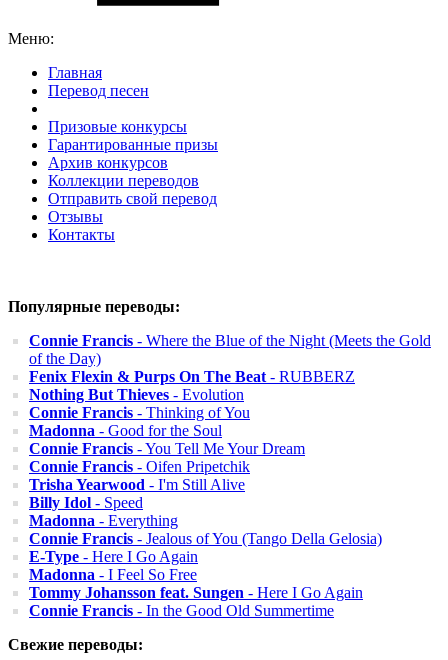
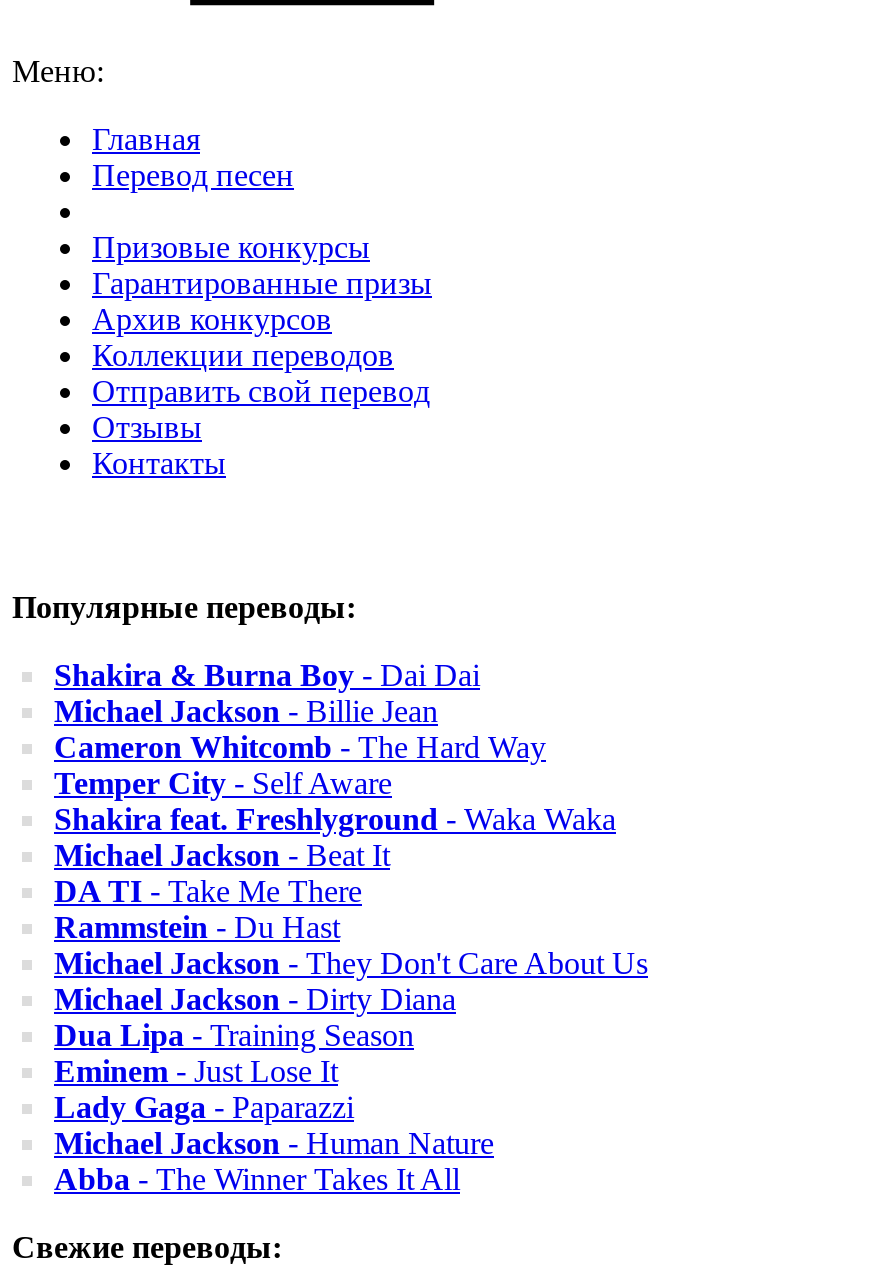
[29,332,431,619] Connie Francis - Where the Blue of the Night (Meets the Gold | of the Day) | Fenix Flexin & Purps On The Beat - RUBBERZ | Nothing But Thieves - Evolution | Connie Francis - Thinking of You | Madonna - Good for the Soul | Connie Francis - You Tell Me Your Dream | Connie Francis - Oifen Pripetchik | Trisha Yearwood - I'm Still Alive | Billy Idol - Speed | Madonna - Everything | Connie Francis - Jealous of You (Tango Della Gelosia) | E-Type - Here I Go Again | Madonna - I Feel So Free | Tommy Johansson feat. Sungen - Here I Go Again | Connie Francis - In the Good Old Summertime -> [54,658,648,1196] Shakira & Burna Boy - Dai Dai | Michael Jackson - Billie Jean | Cameron Whitcomb - The Hard Way | Temper City - Self Aware | Shakira feat. Freshlyground - Waka Waka | Michael Jackson - Beat It | DA TI - Take Me There | Rammstein - Du Hast | Michael Jackson - They Don't Care About Us | Michael Jackson - Dirty Diana | Dua Lipa - Training Season | Eminem - Just Lose It | Lady Gaga - Paparazzi | Michael Jackson - Human Nature | Abba - The Winner Takes It All

